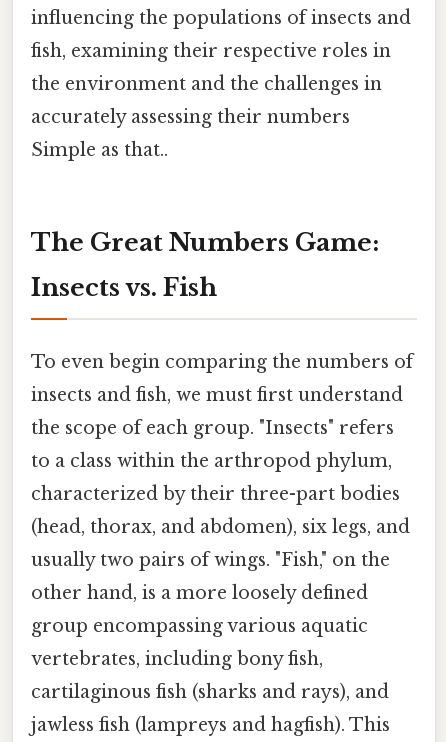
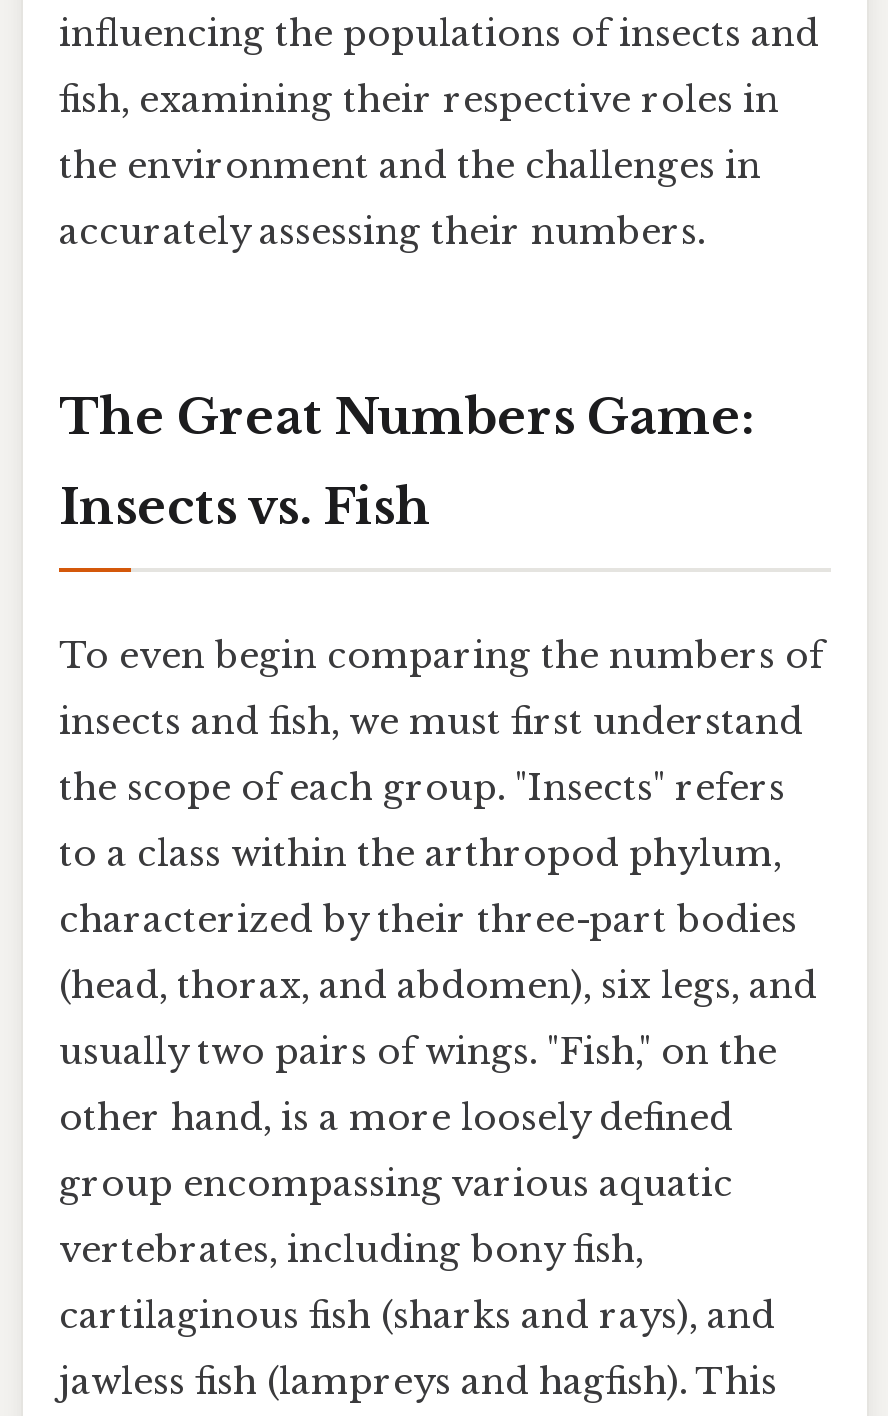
[31,106,350,161] accurately assessing their numbers | Simple as that.. -> [59,210,705,254] accurately assessing their numbers.

